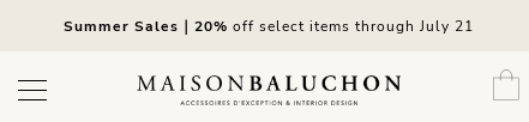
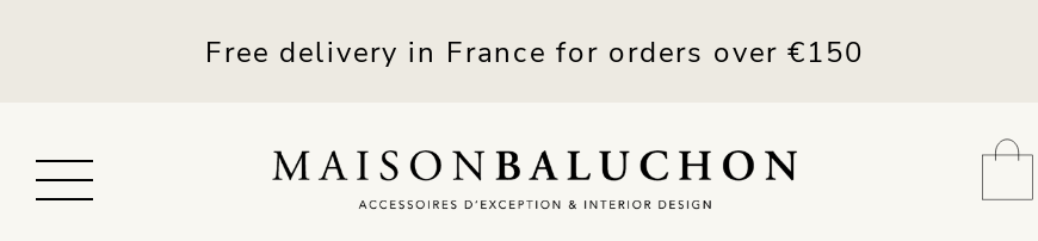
[64,16,474,35] Summer Sales｜20% off select items through July 21 -> [205,32,864,70] Free delivery in France for orders over €150

